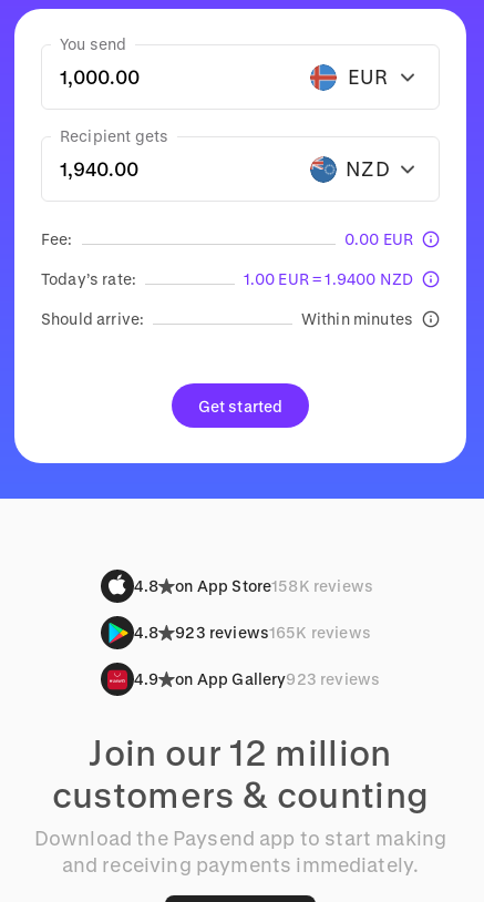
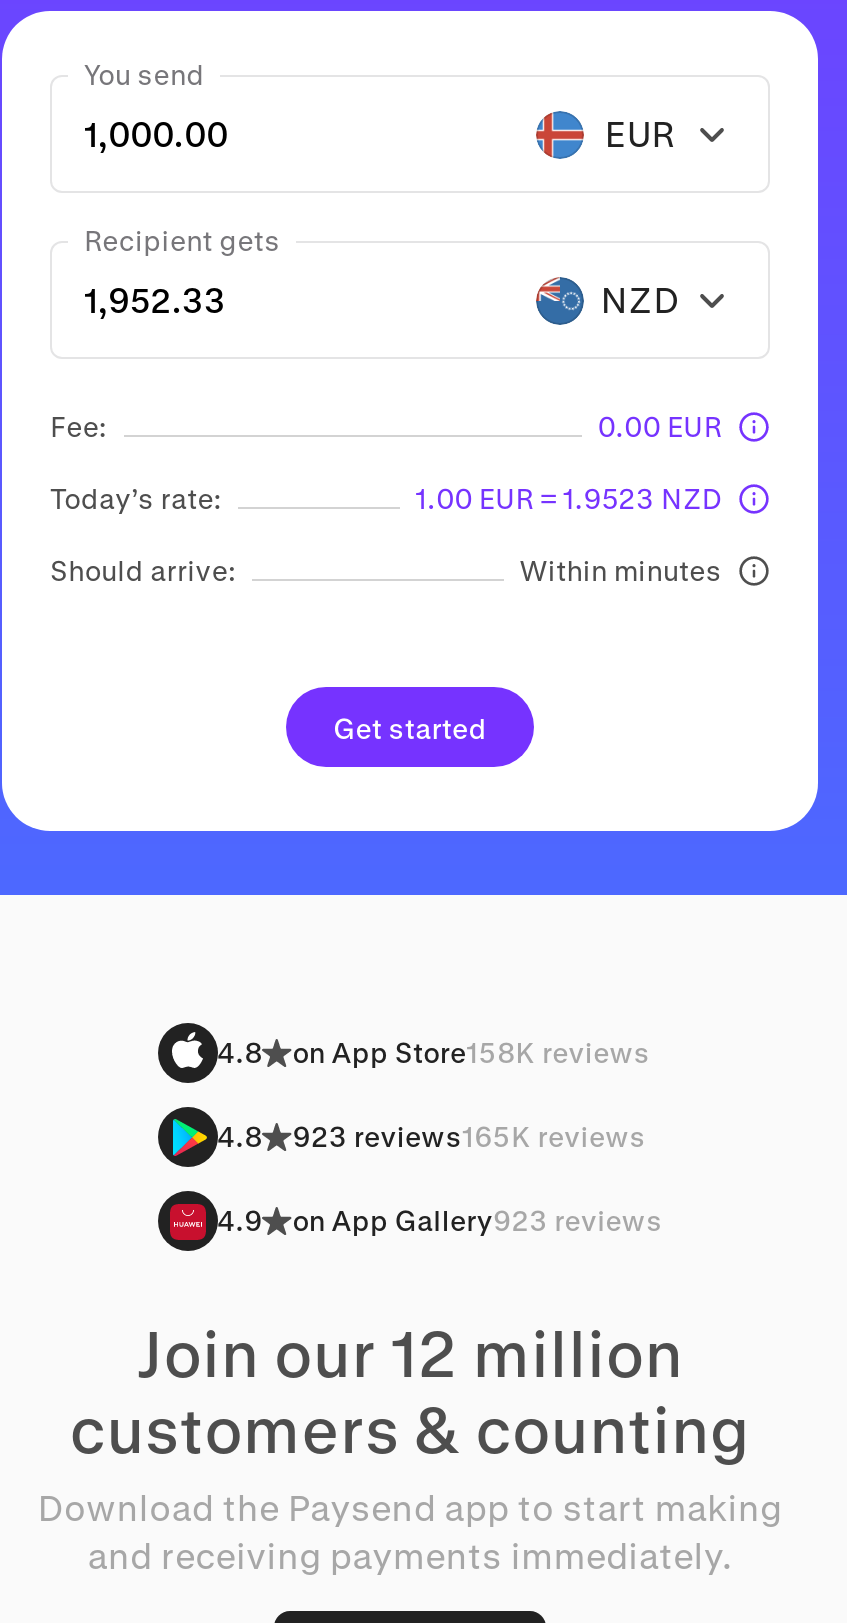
[243,269,413,288] 1.00 EUR = 1.9400 NZD -> [415,481,722,515] 1.00 EUR = 1.9523 NZD

